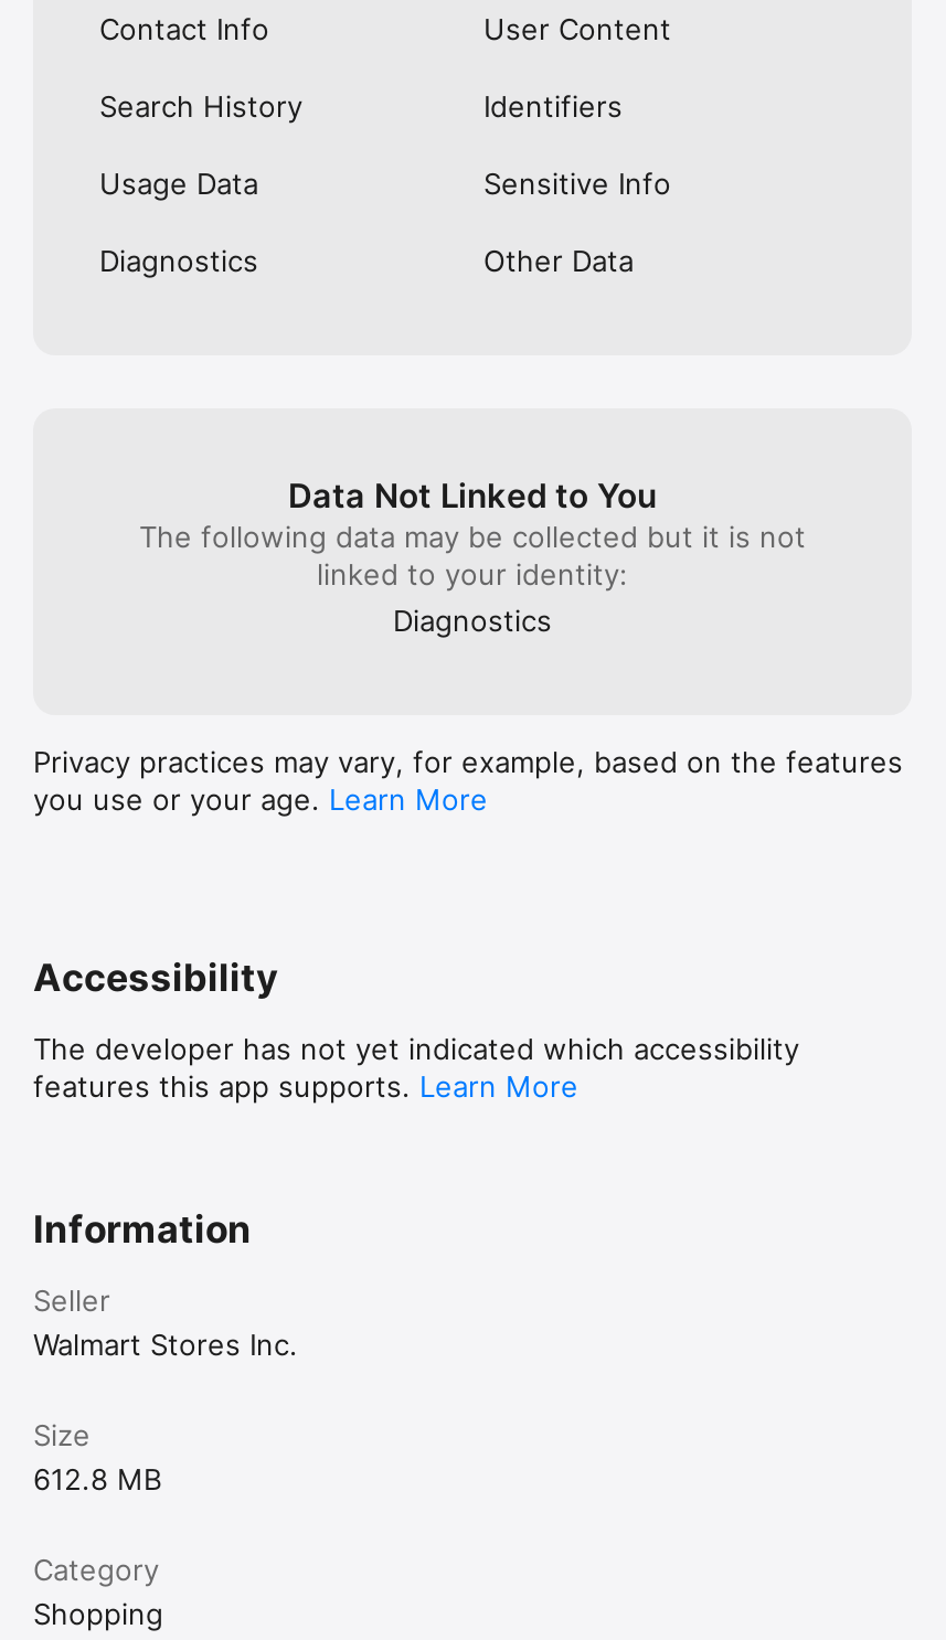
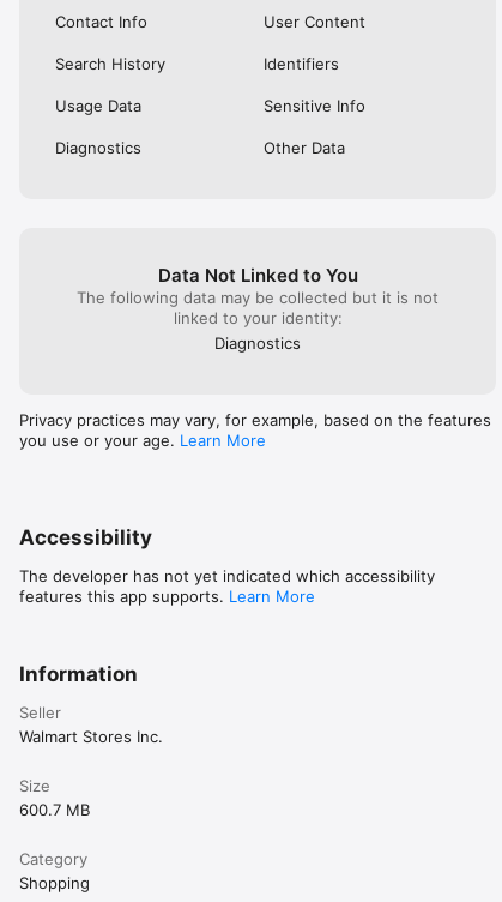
[33,1460,161,1495] 612.8 MB -> [19,800,90,819] 600.7 MB

